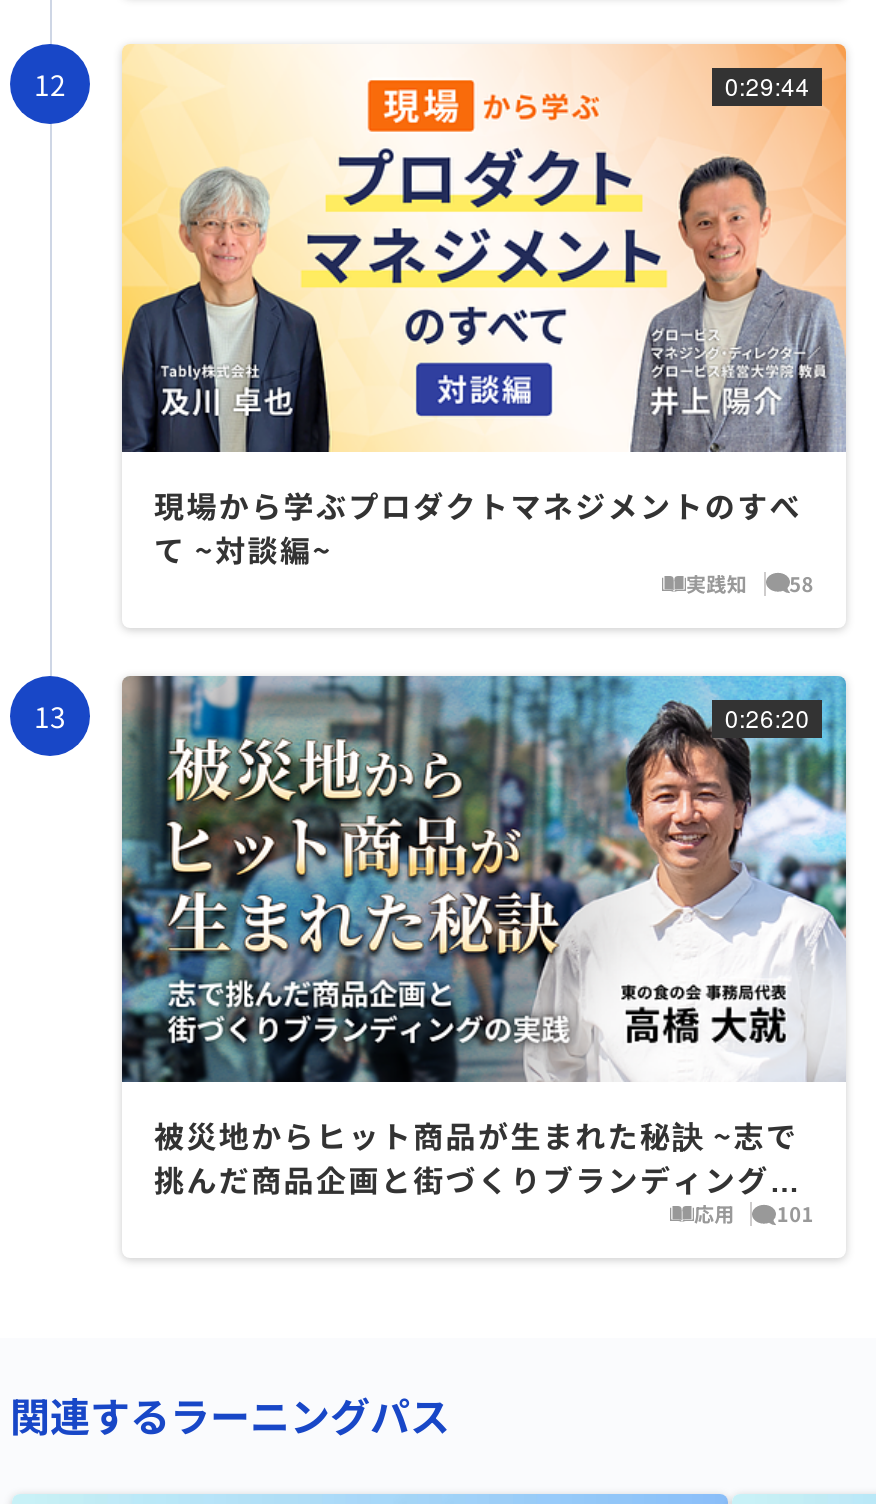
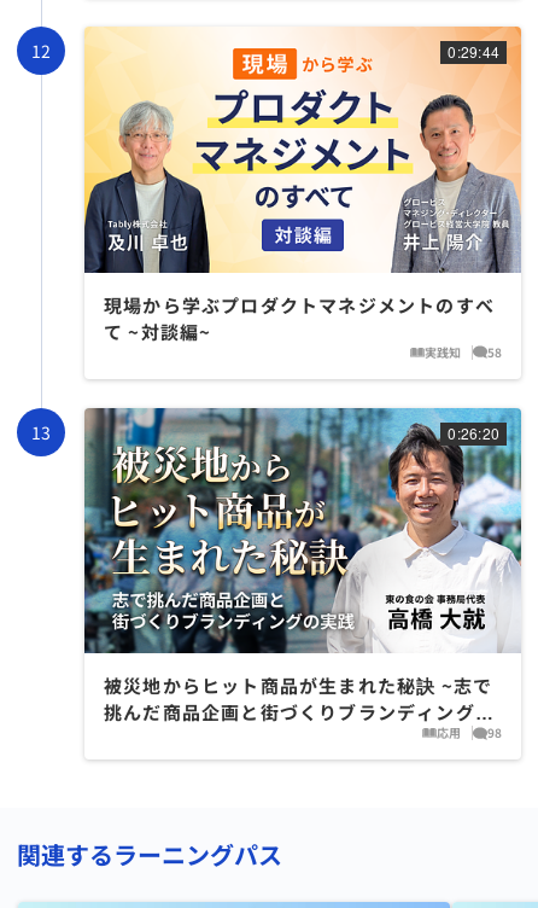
[694,1198,814,1228] 応用 101 -> [437,723,502,741] 応用 98

